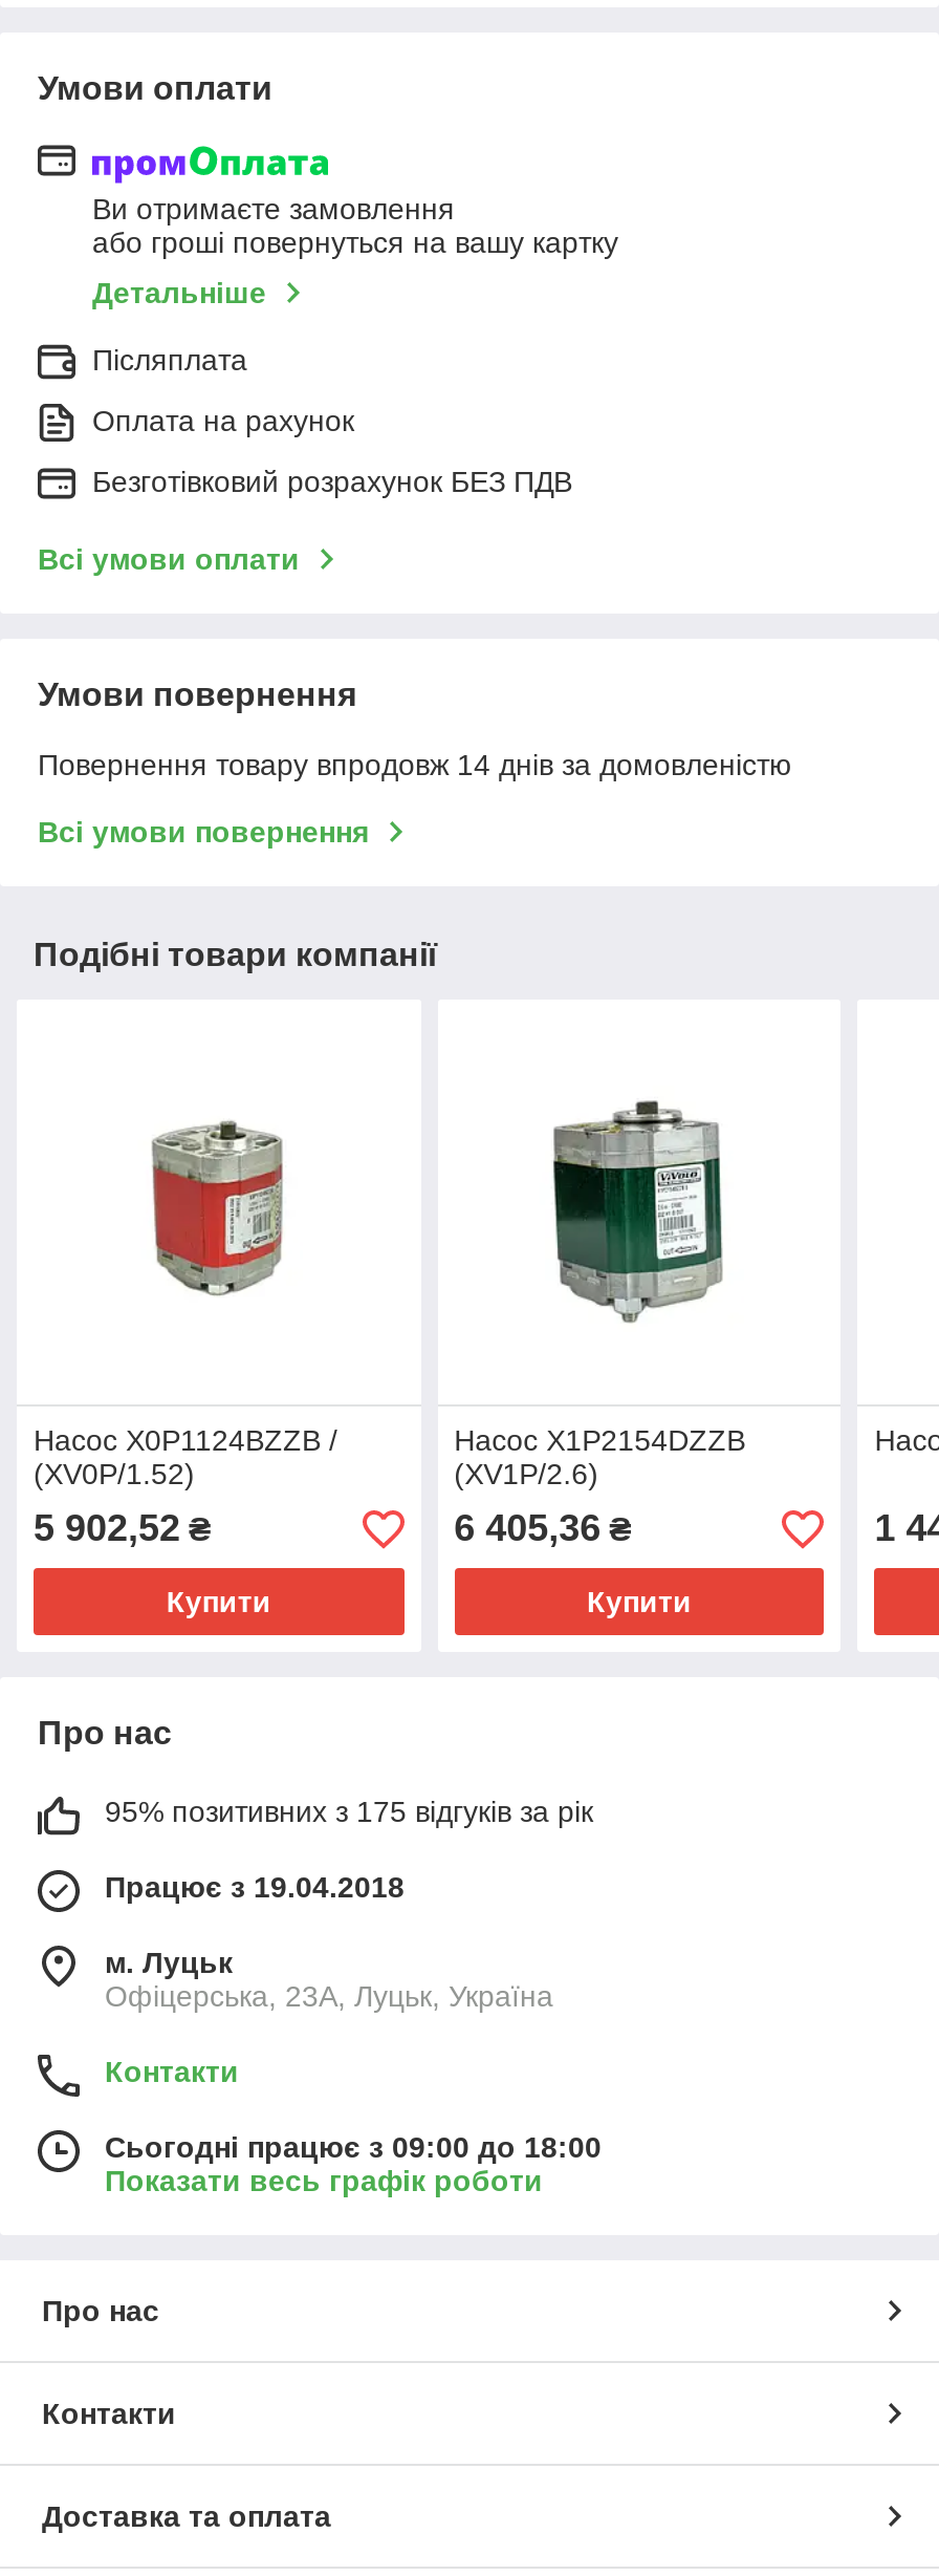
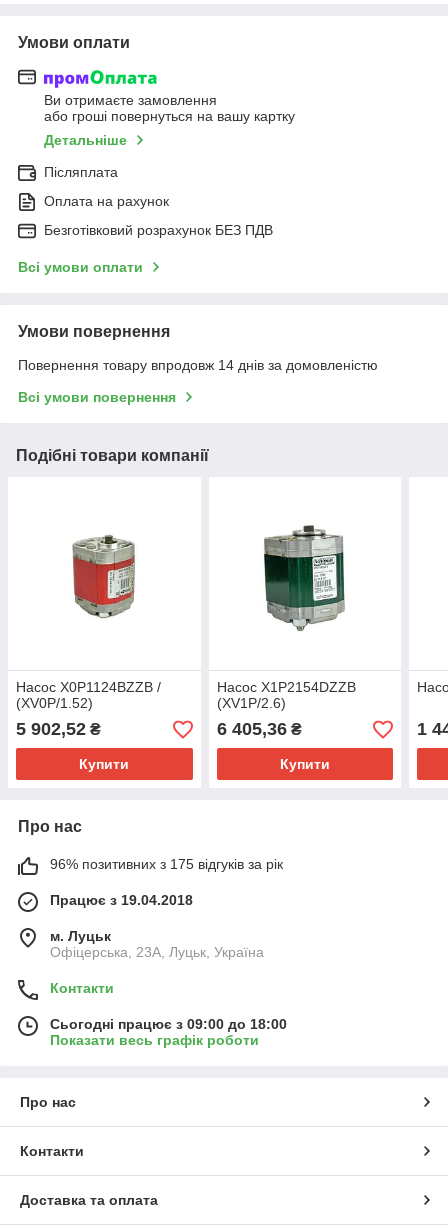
[105,1795,593,1828] 95% позитивних з 175 відгуків за рік -> [50,856,283,872] 96% позитивних з 175 відгуків за рік

